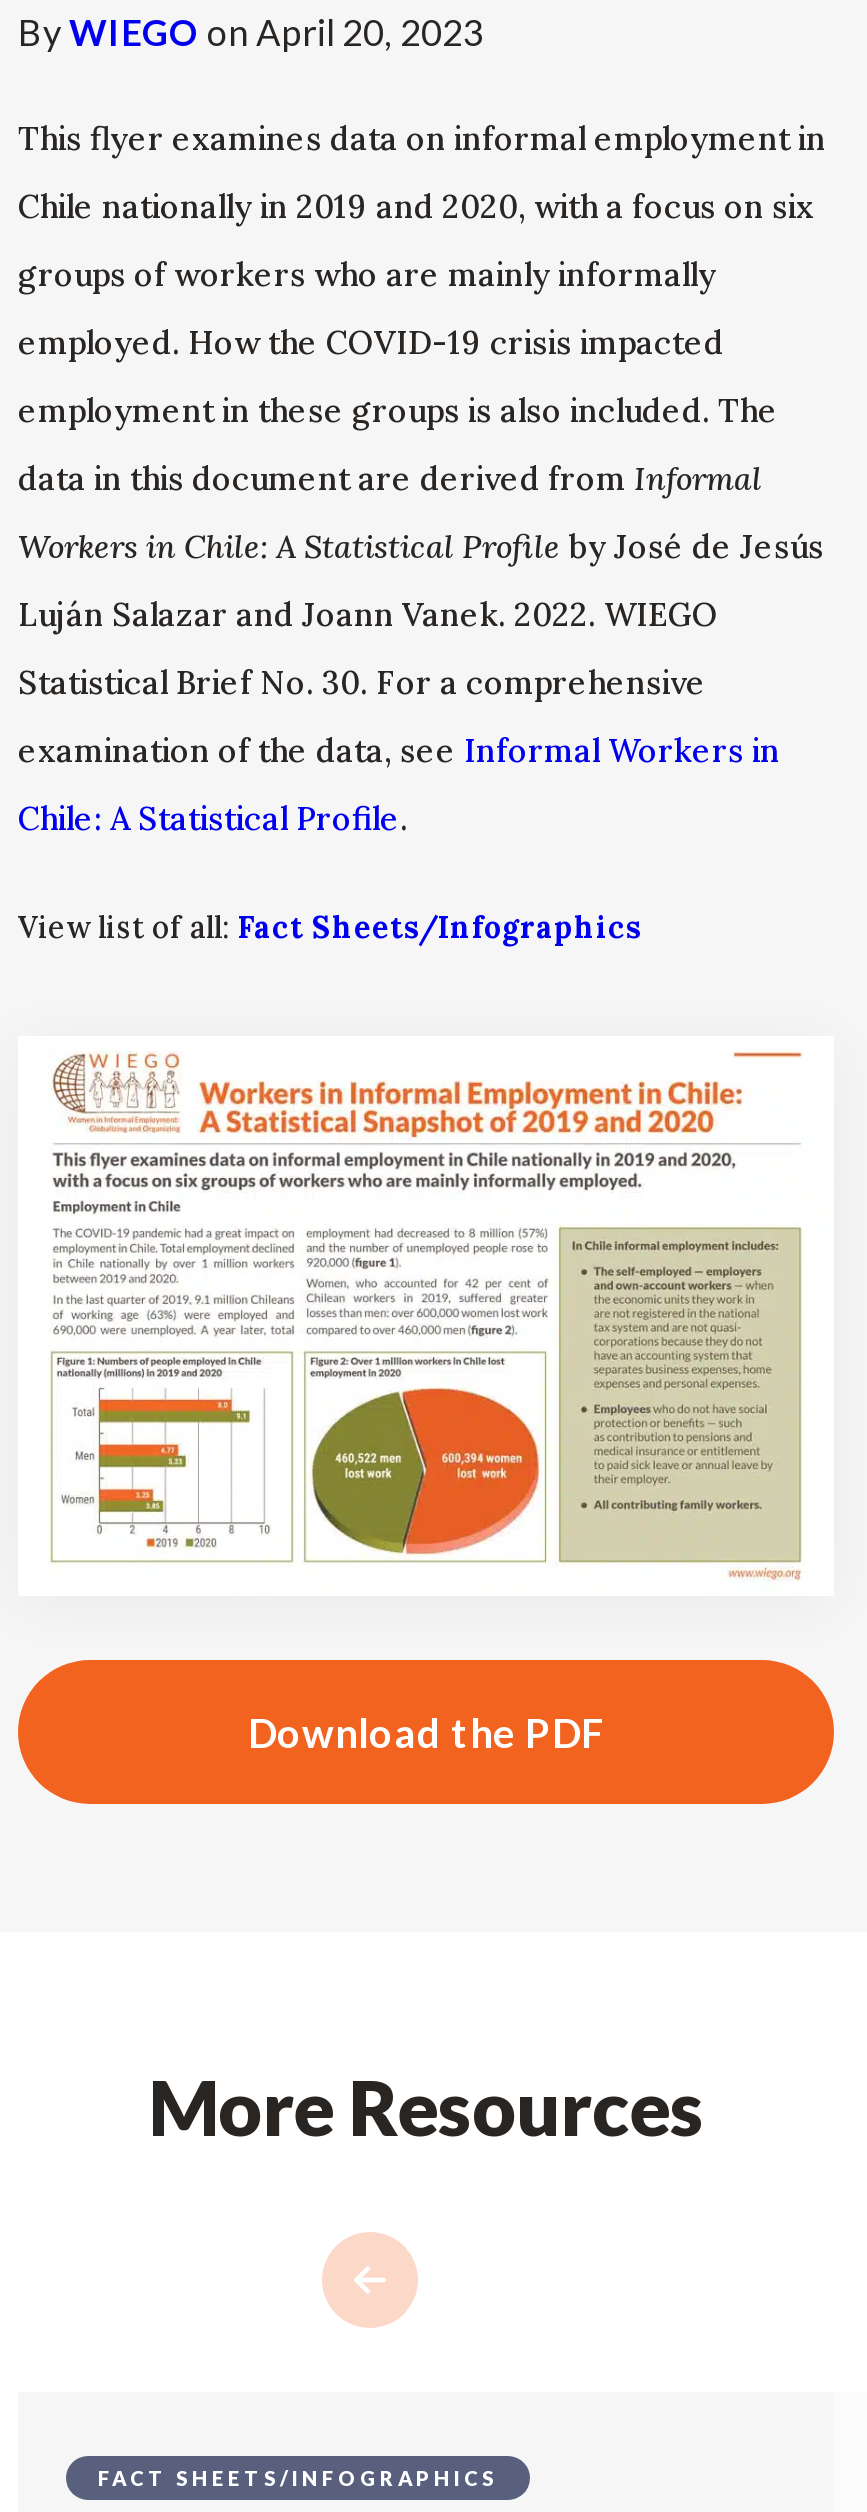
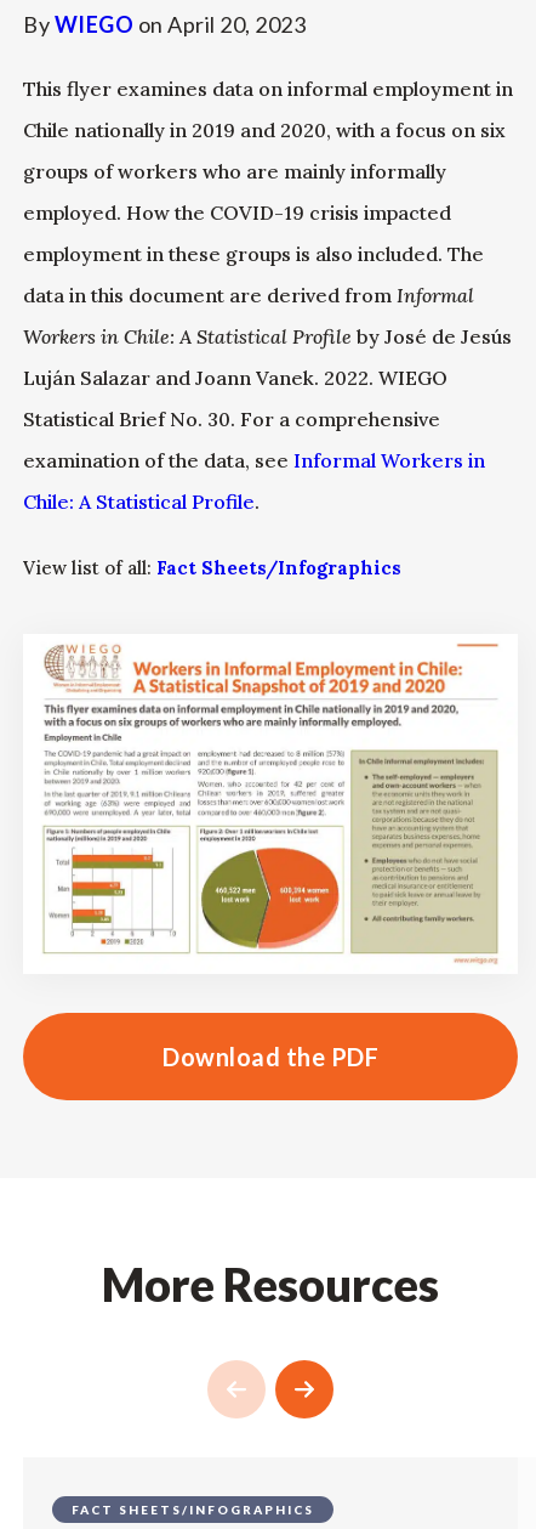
none -> [274,1359,335,1420] [image]

